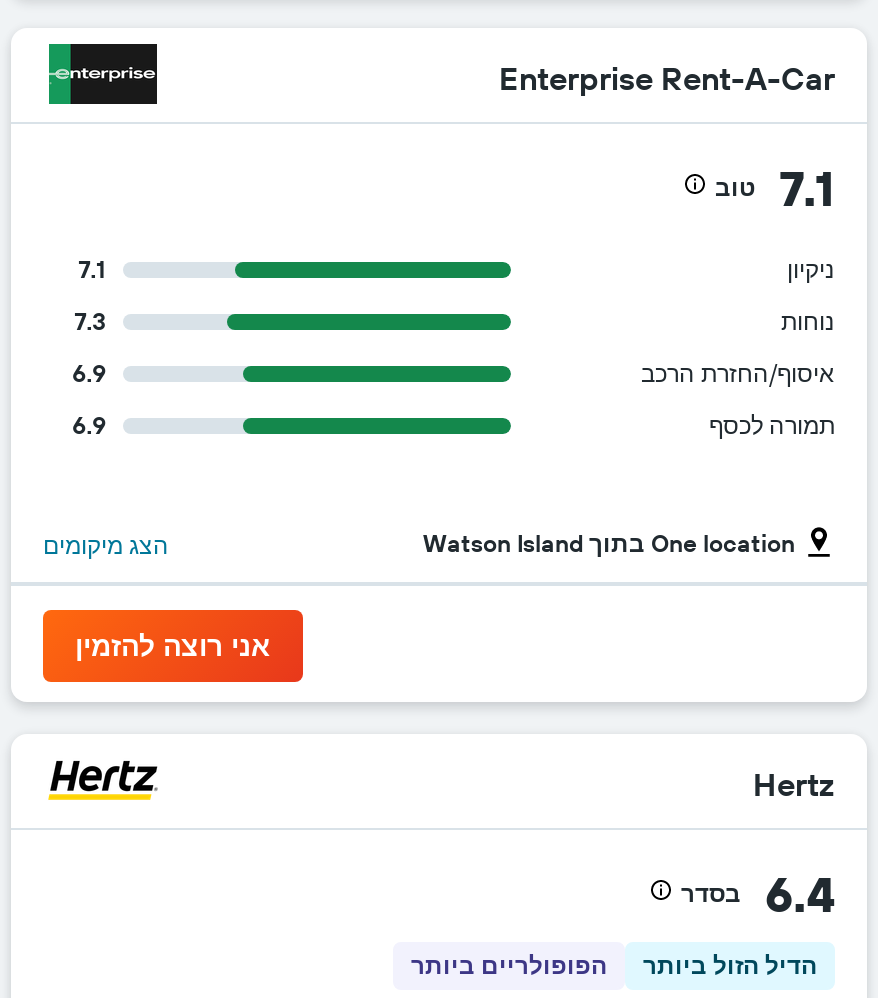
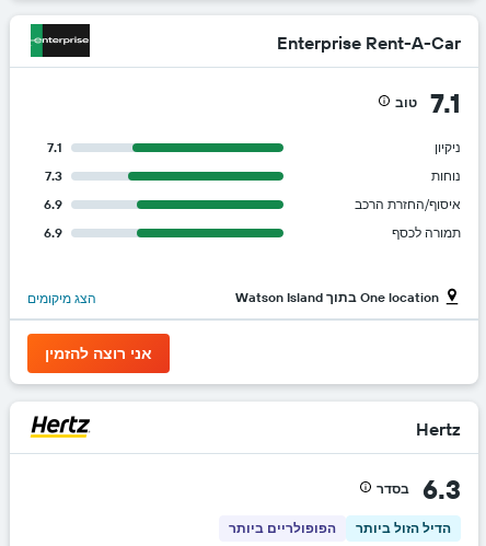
[681,863,835,923] 6.4 בסדר -> [377,472,461,505] 6.3 בסדר

